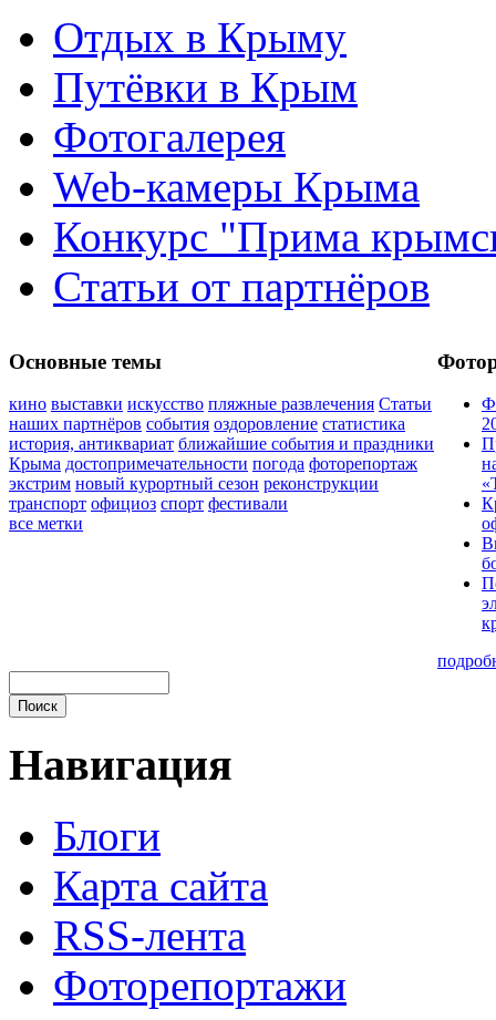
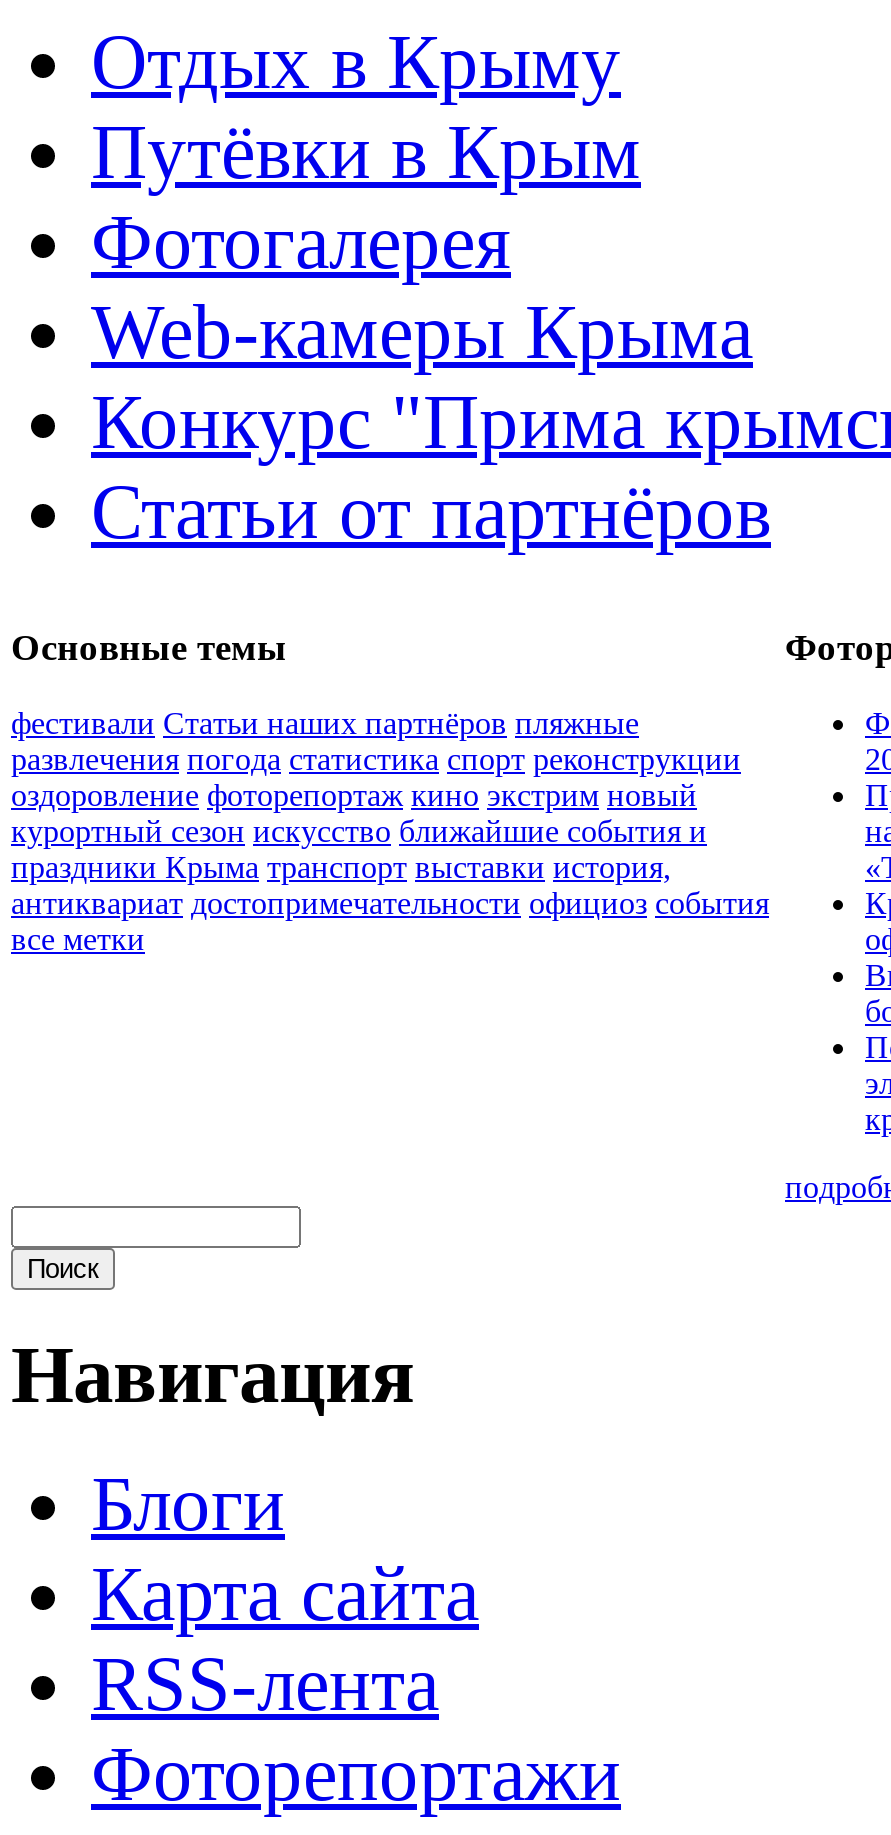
[9,394,434,513] кино выставки искусство пляжные развлечения Статьи | наших партнёров события оздоровление статистика | история, антиквариат ближайшие события и праздники | Крыма достопримечательности погода фоторепортаж | экстрим новый курортный сезон реконструкции | транспорт официоз спорт фестивали -> [11,706,769,920] фестивали Статьи наших партнёров пляжные | развлечения погода статистика спорт реконструкции | оздоровление фоторепортаж кино экстрим новый | курортный сезон искусство ближайшие события и | праздники Крыма транспорт выставки история, | антиквариат достопримечательности официоз события

